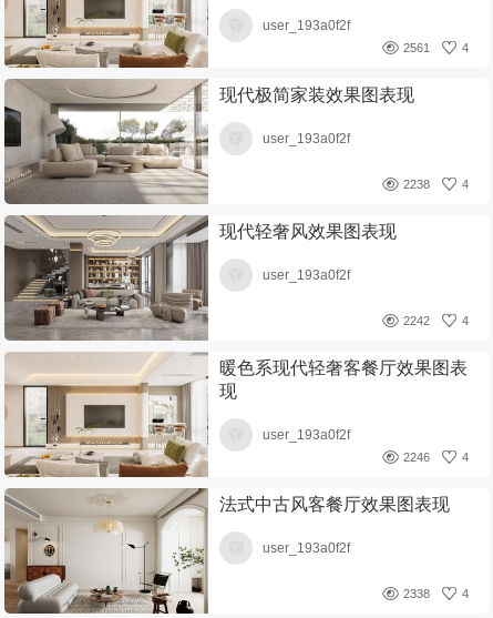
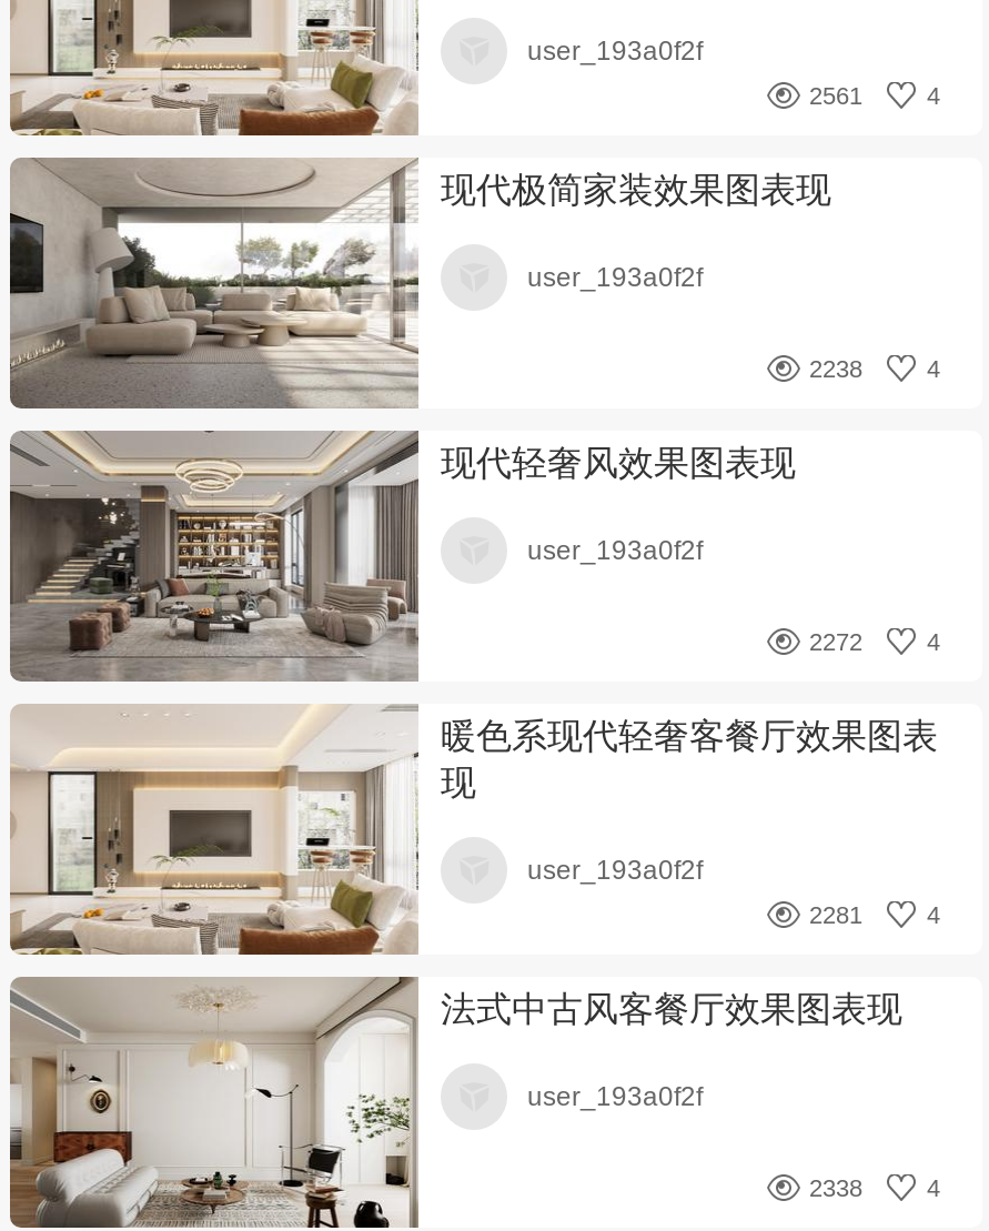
[403,314,430,327] 2242 -> [809,628,862,655] 2272
[403,451,430,464] 2246 -> [809,902,862,928] 2281

